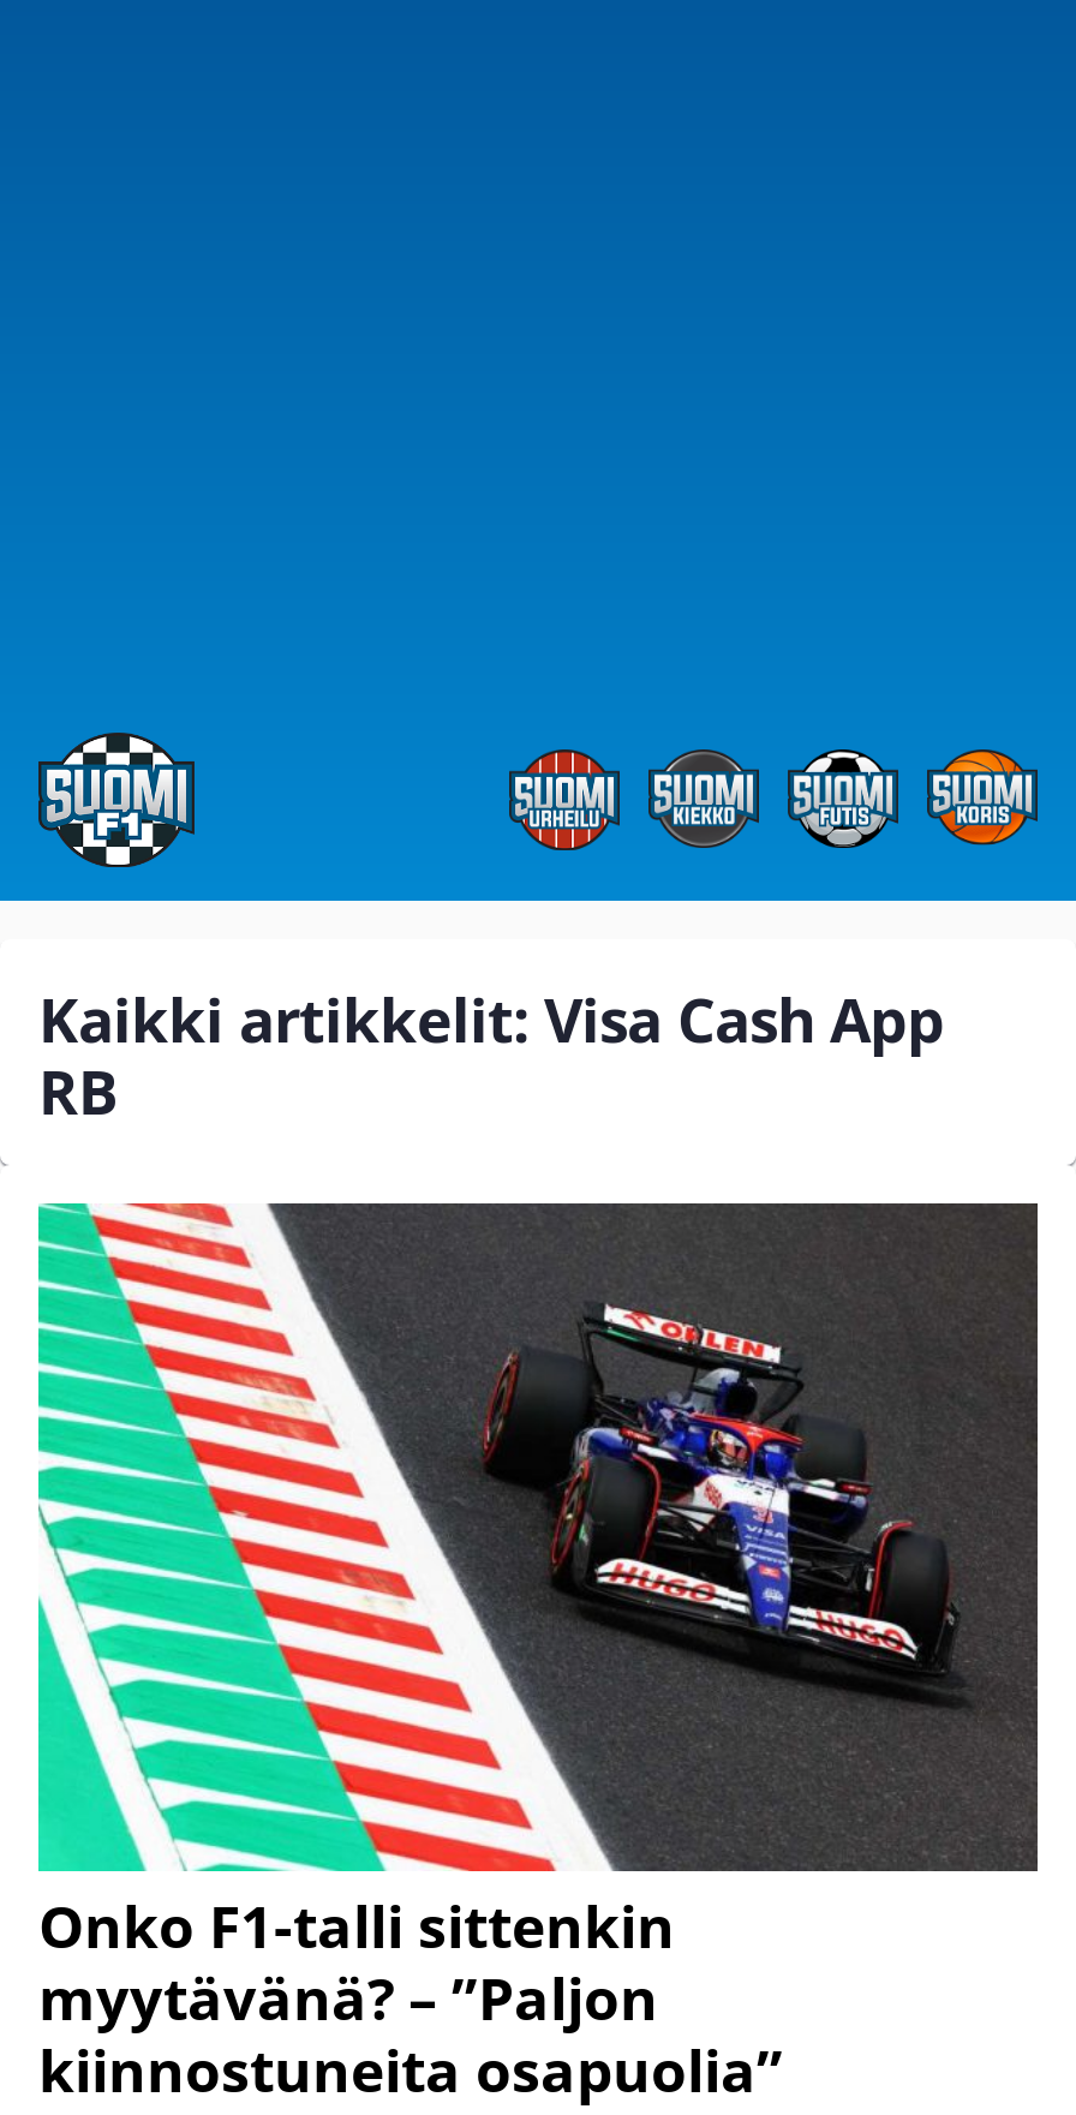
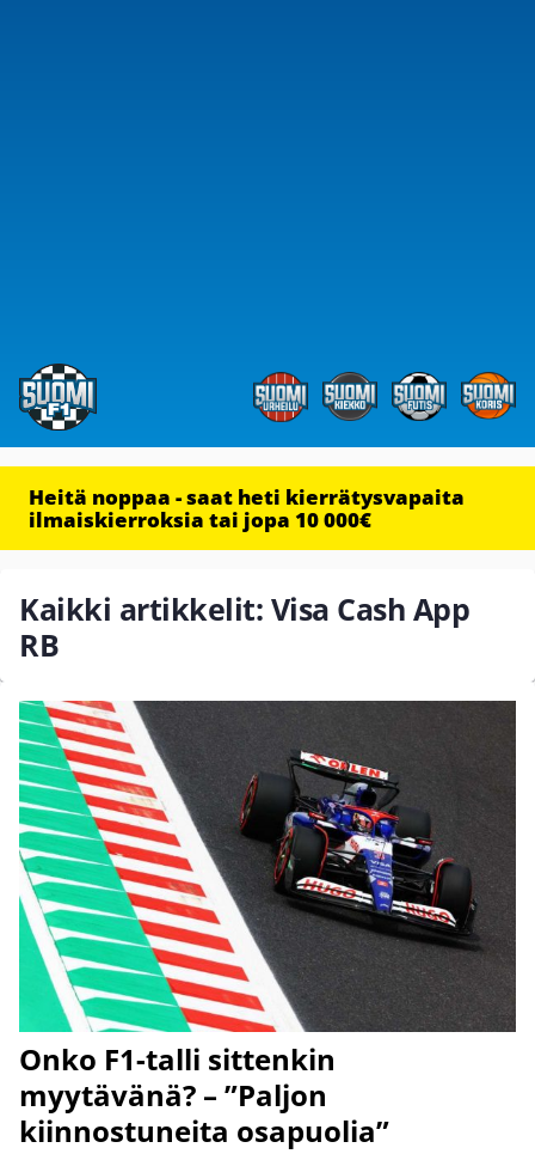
none -> [29,483,465,533] Heitä noppaa - saat heti kierrätysvapaita | ilmaiskierroksia tai jopa 10 000€

